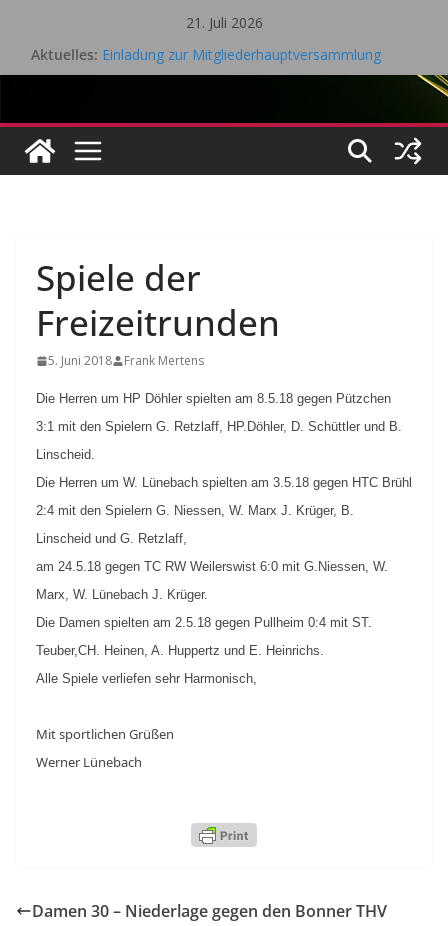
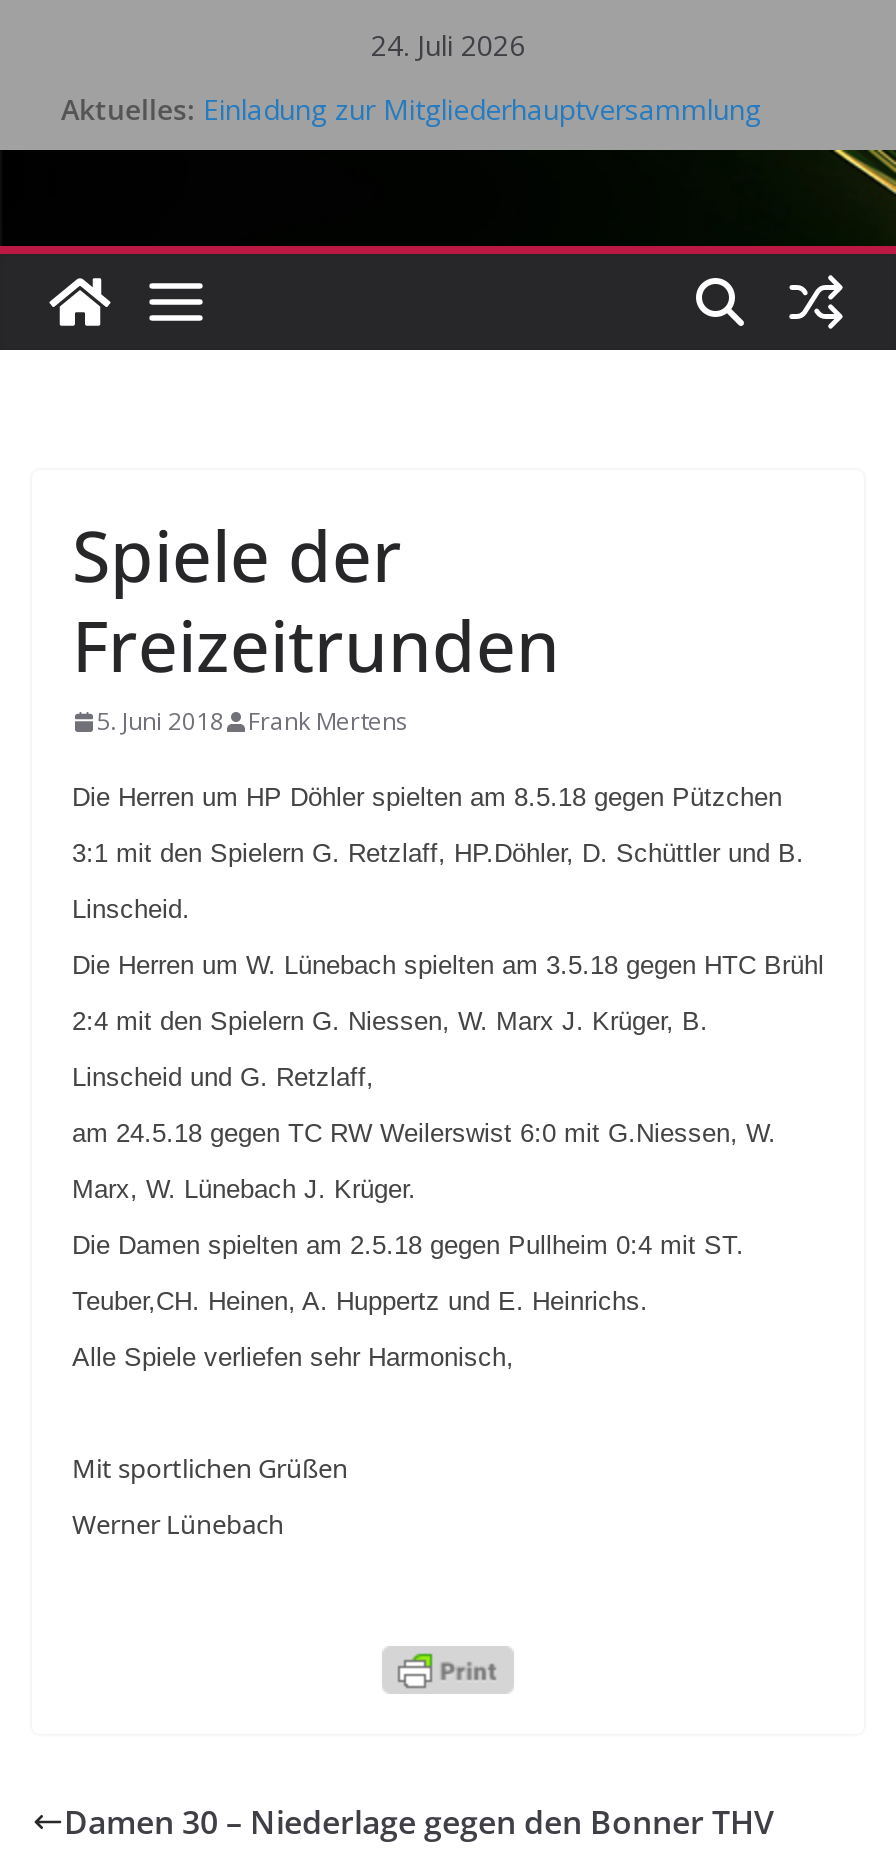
[185,13,262,32] 21. Juli 2026 -> [371,26,525,64] 24. Juli 2026

